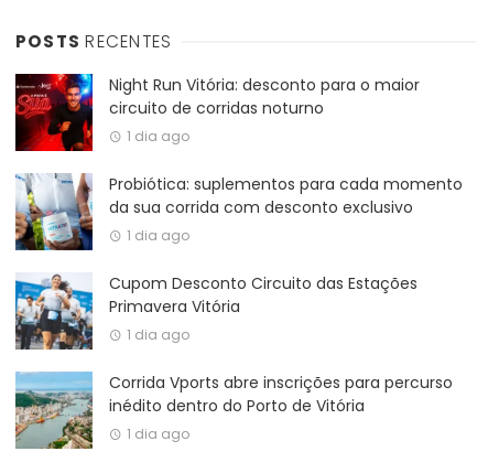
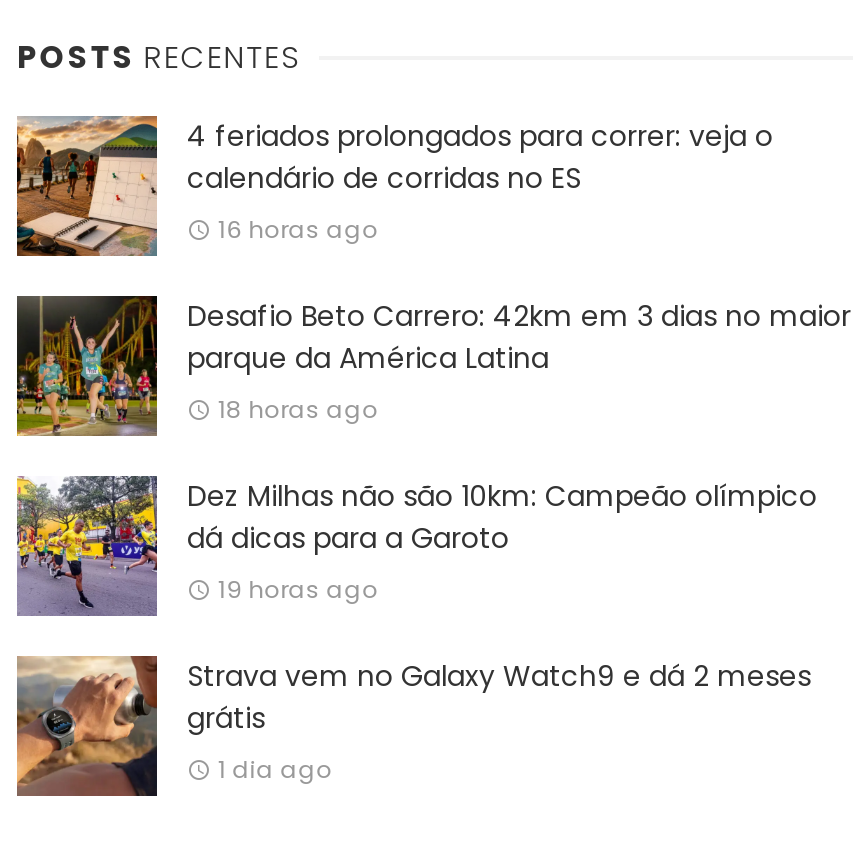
[14,73,420,152] [image] | Night Run Vitória: desconto para o maior | circuito de corridas noturno | 1 dia ago -> [15,114,773,258] [image] | 4 feriados prolongados para correr: veja o | calendário de corridas no ES | 16 horas ago
[14,173,463,251] [image] | Probiótica: suplementos para cada momento | da sua corrida com desconto exclusivo | 1 dia ago -> [15,294,851,438] [image] | Desafio Beto Carrero: 42km em 3 dias no maior | parque da América Latina | 18 horas ago
[14,272,417,351] [image] | Cupom Desconto Circuito das Estações | Primavera Vitória | 1 dia ago -> [15,474,817,618] [image] | Dez Milhas não são 10km: Campeão olímpico | dá dicas para a Garoto | 19 horas ago
[15,372,453,450] [image] | Corrida Vports abre inscrições para percurso | inédito dentro do Porto de Vitória -> [15,654,811,798] [image] | Strava vem no Galaxy Watch9 e dá 2 meses | grátis

